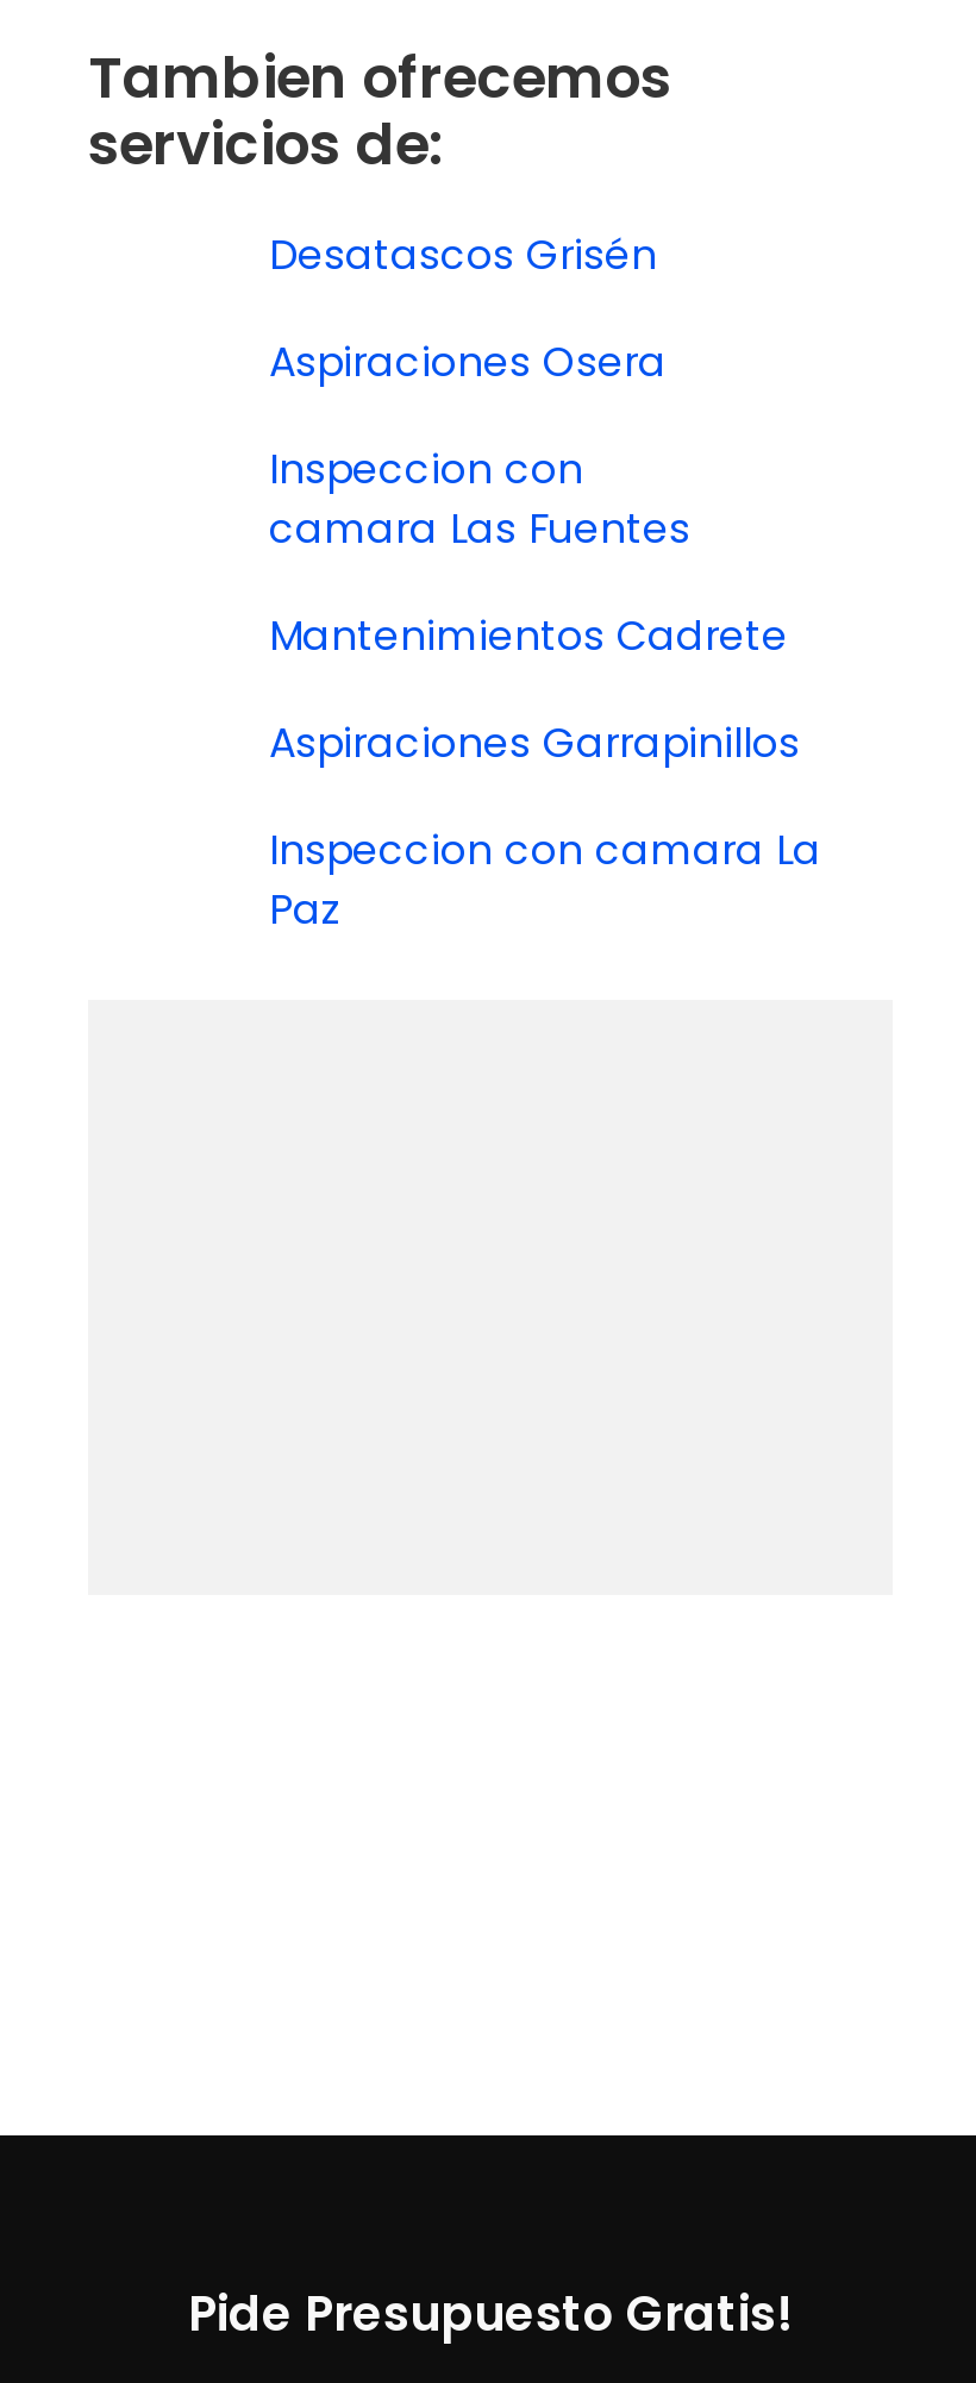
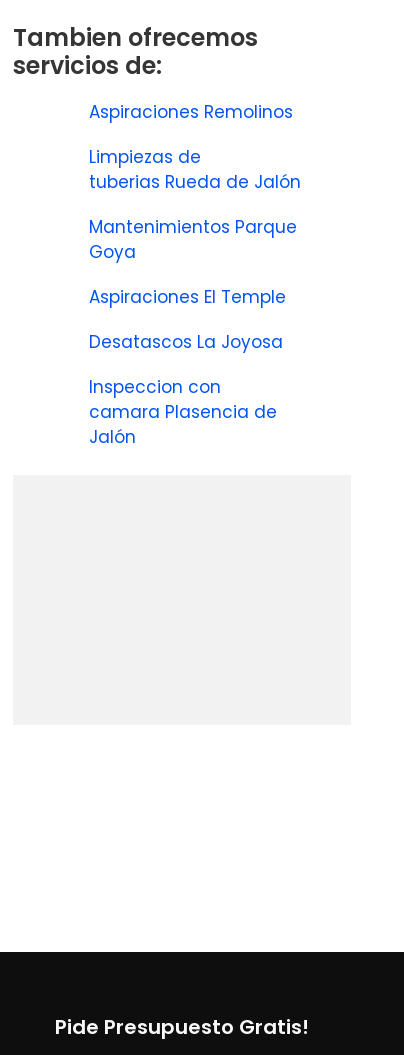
[269,226,678,390] Desatascos Grisén | Aspiraciones Osera -> [89,100,306,354] Aspiraciones Remolinos | Limpiezas de | tuberias Rueda de Jalón | Mantenimientos Parque | Goya | Aspiraciones El Temple | Desatascos La Joyosa
moved [269,440,583,498] -> [89,375,221,399]: Inspeccion con
[269,500,821,938] camara Las Fuentes | Mantenimientos Cadrete | Aspiraciones Garrapinillos | Inspeccion con camara La | Paz -> [89,400,277,449] camara Plasencia de | Jalón

